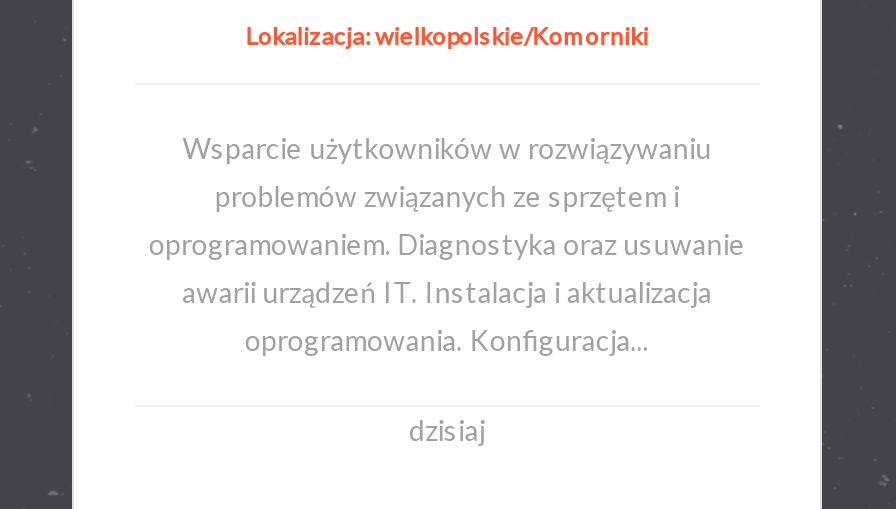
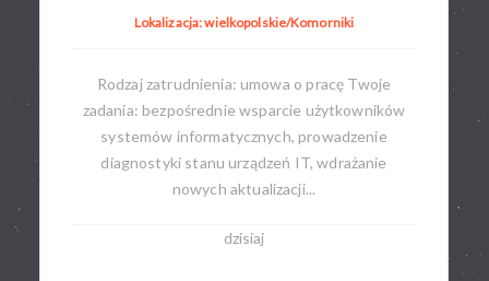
[149,132,745,358] Wsparcie użytkowników w rozwiązywaniu | problemów związanych ze sprzętem i | oprogramowaniem. Diagnostyka oraz usuwanie | awarii urządzeń IT. Instalacja i aktualizacja | oprogramowania. Konfiguracja... -> [83,75,405,198] Rodzaj zatrudnienia: umowa o pracę Twoje | zadania: bezpośrednie wsparcie użytkowników | systemów informatycznych, prowadzenie | diagnostyki stanu urządzeń IT, wdrażanie | nowych aktualizacji...

